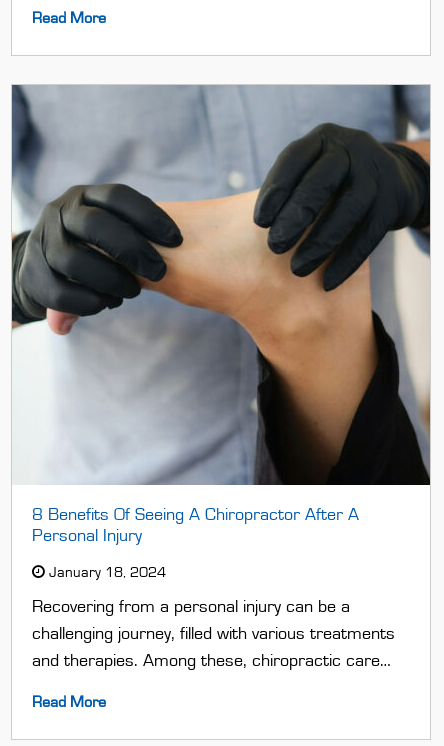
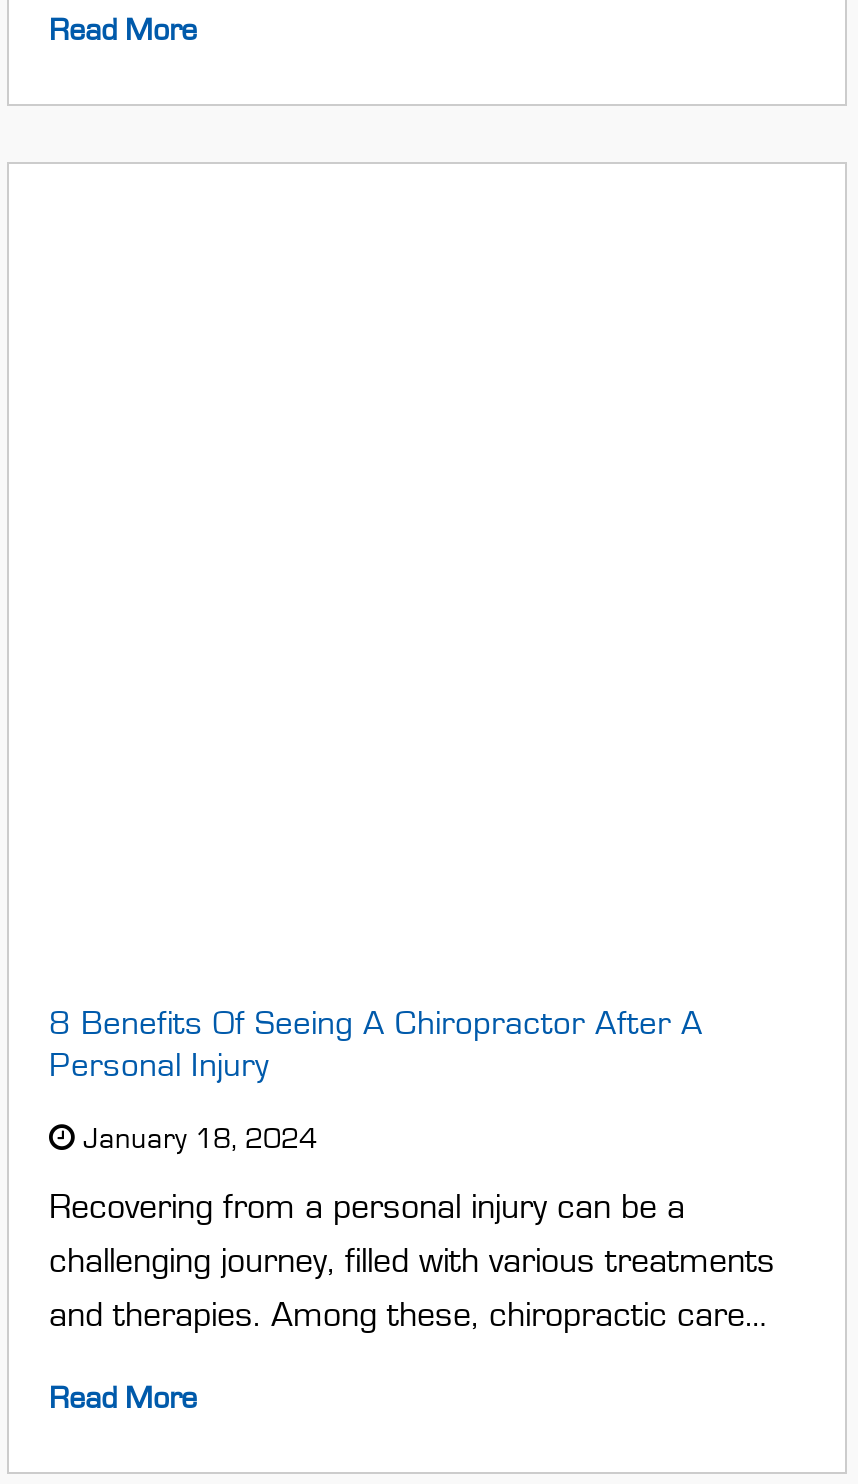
[11,84,431,486] [image] -> none

